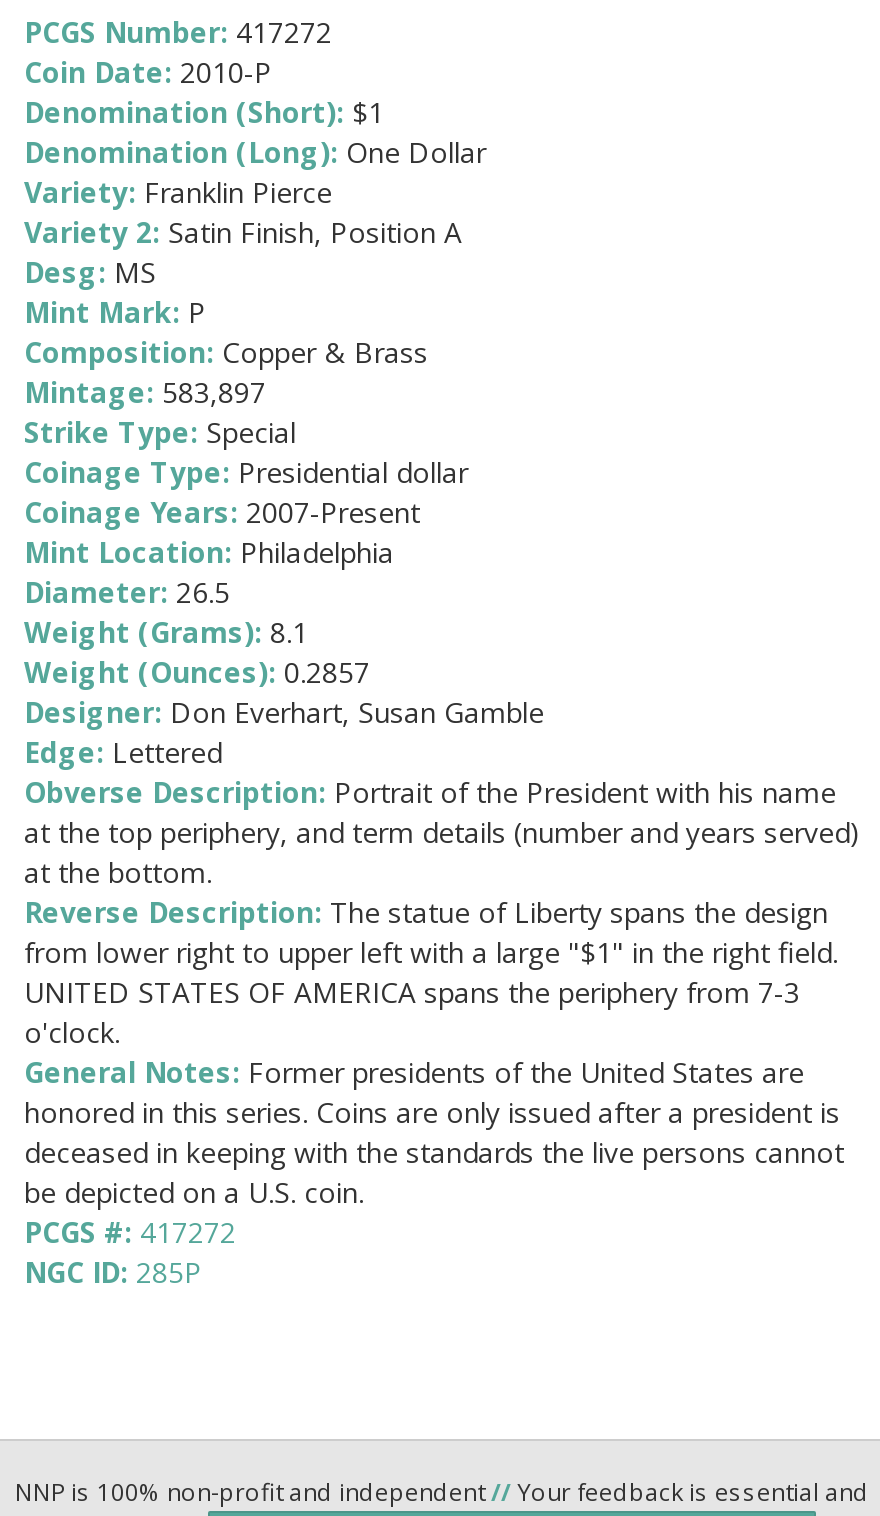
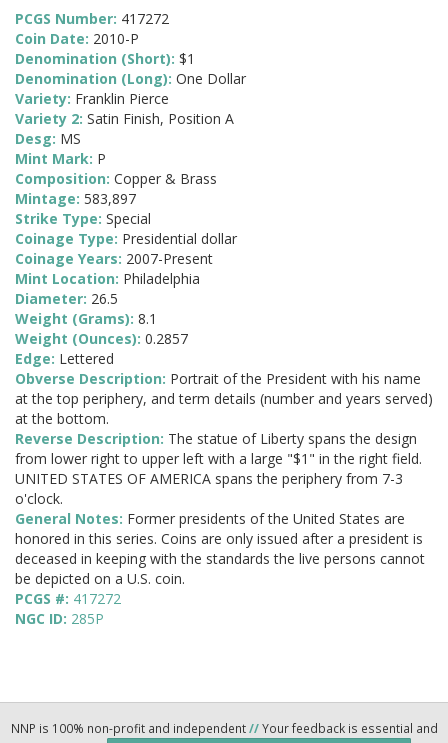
[24,694,544,732] Designer: Don Everhart, Susan Gamble -> none

